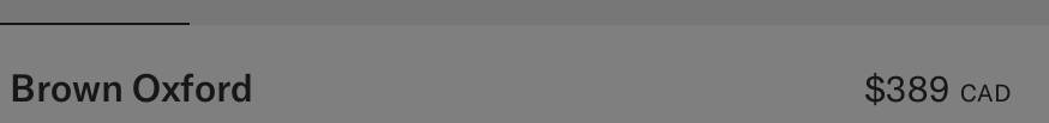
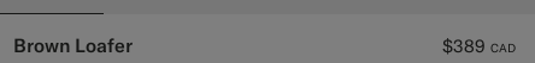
[10,64,254,112] Brown Oxford -> [13,34,133,57] Brown Loafer

